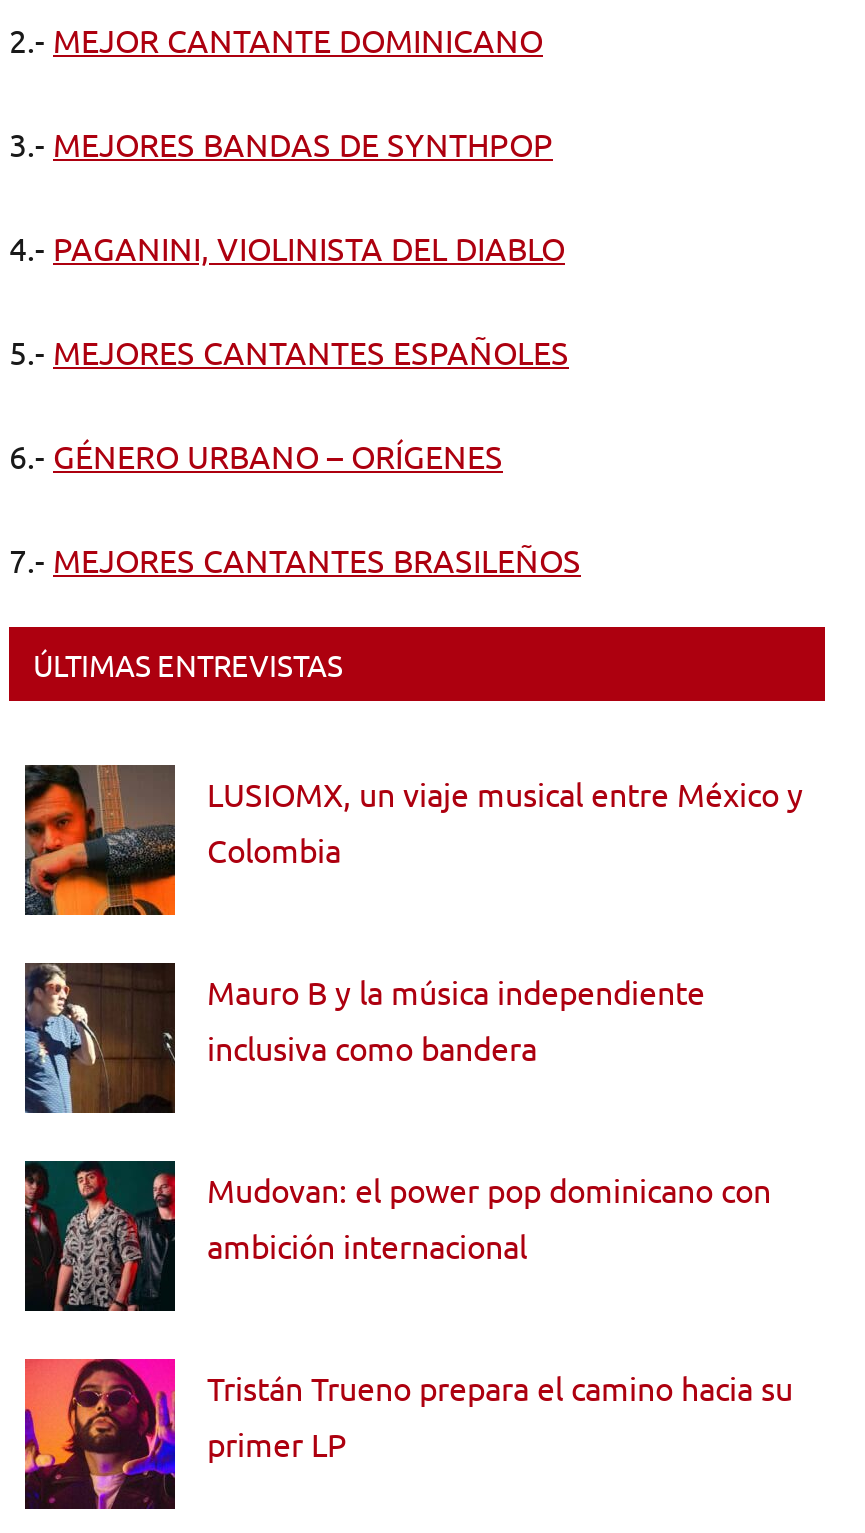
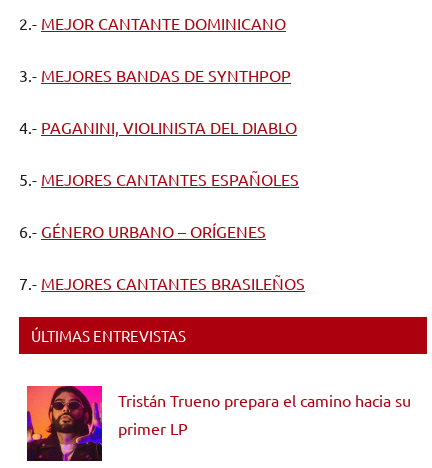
[23,763,803,917] [image] | LUSIOMX, un viaje musical entre México y | Colombia -> none
[23,961,705,1115] [image] | Mauro B y la música independiente | inclusiva como bandera -> none
[23,1159,771,1313] [image] | Mudovan: el power pop dominicano con | ambición internacional -> none

